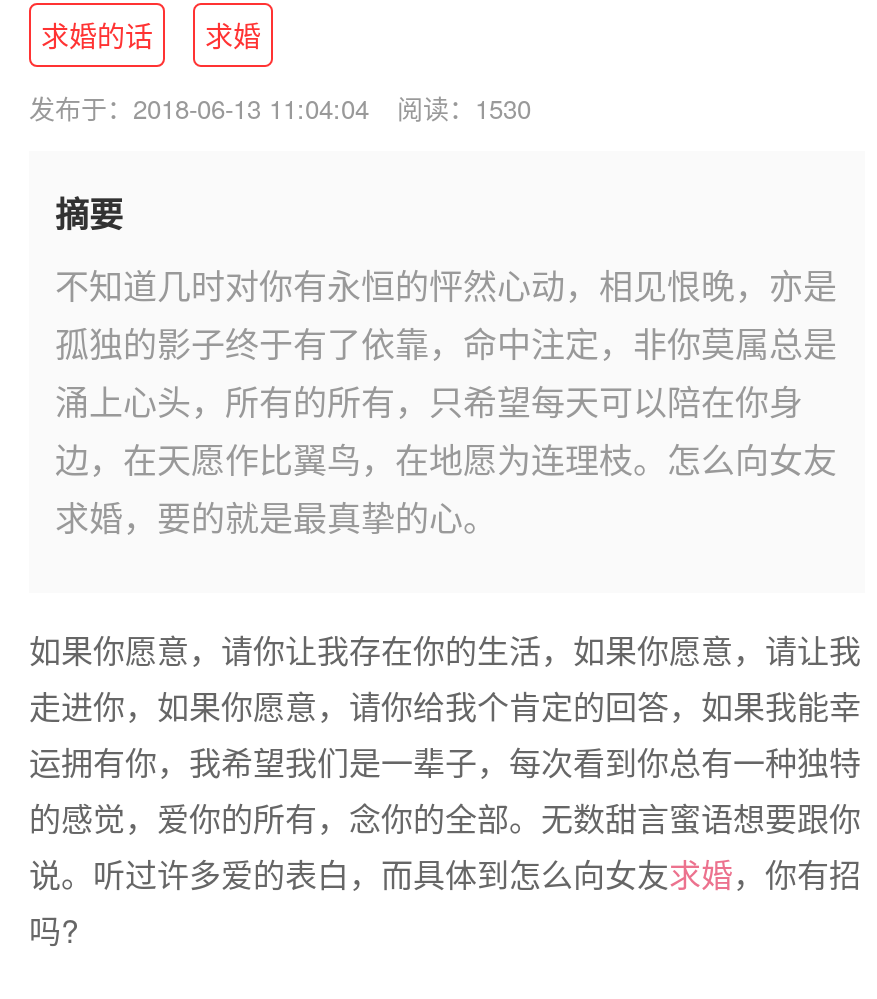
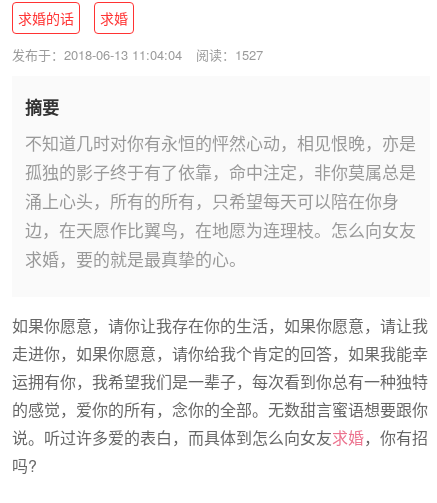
[29,90,531,128] 发布于：2018-06-13 11:04:04 阅读：1530 -> [12,45,263,64] 发布于：2018-06-13 11:04:04 阅读：1527

